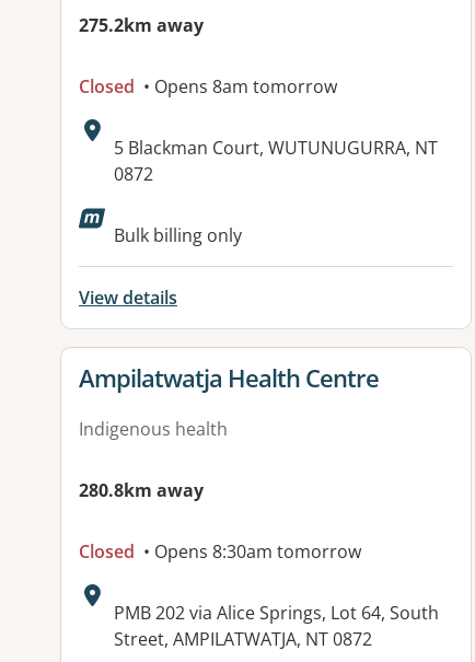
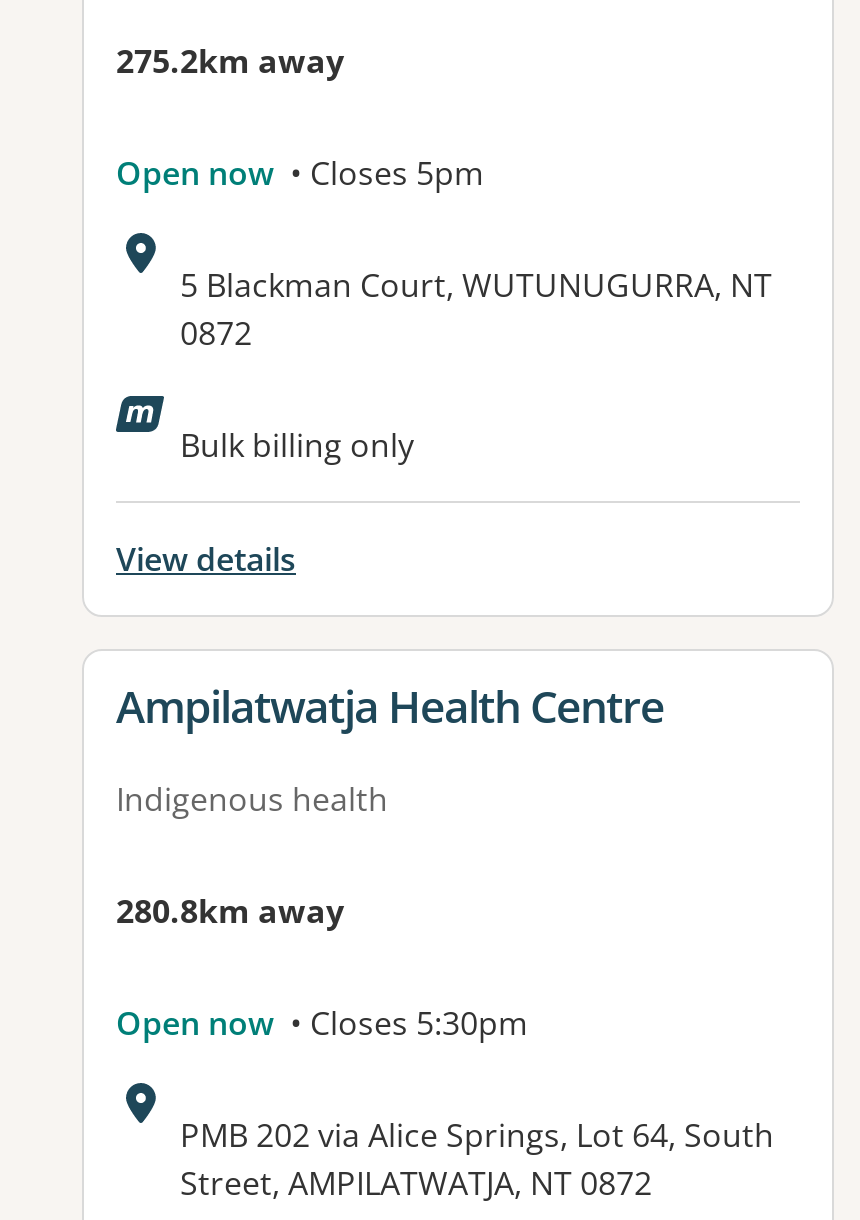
[79,75,337,99] Closed • Opens 8am tomorrow -> [116,152,484,196] Open now • Closes 5pm
[79,540,361,564] Closed • Opens 8:30am tomorrow -> [116,1002,528,1046] Open now • Closes 5:30pm

